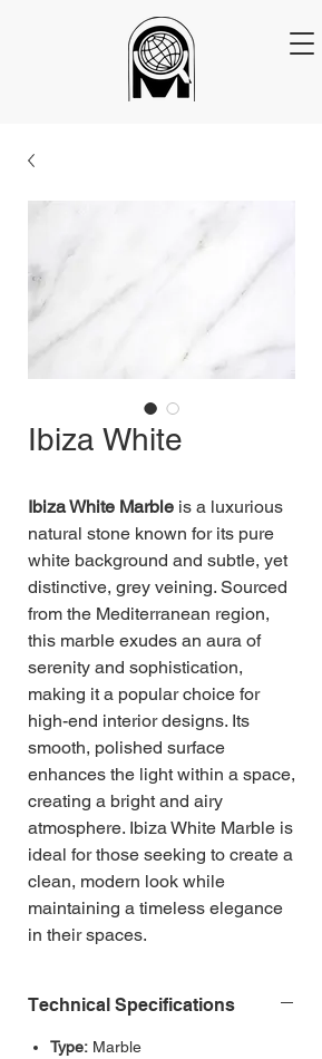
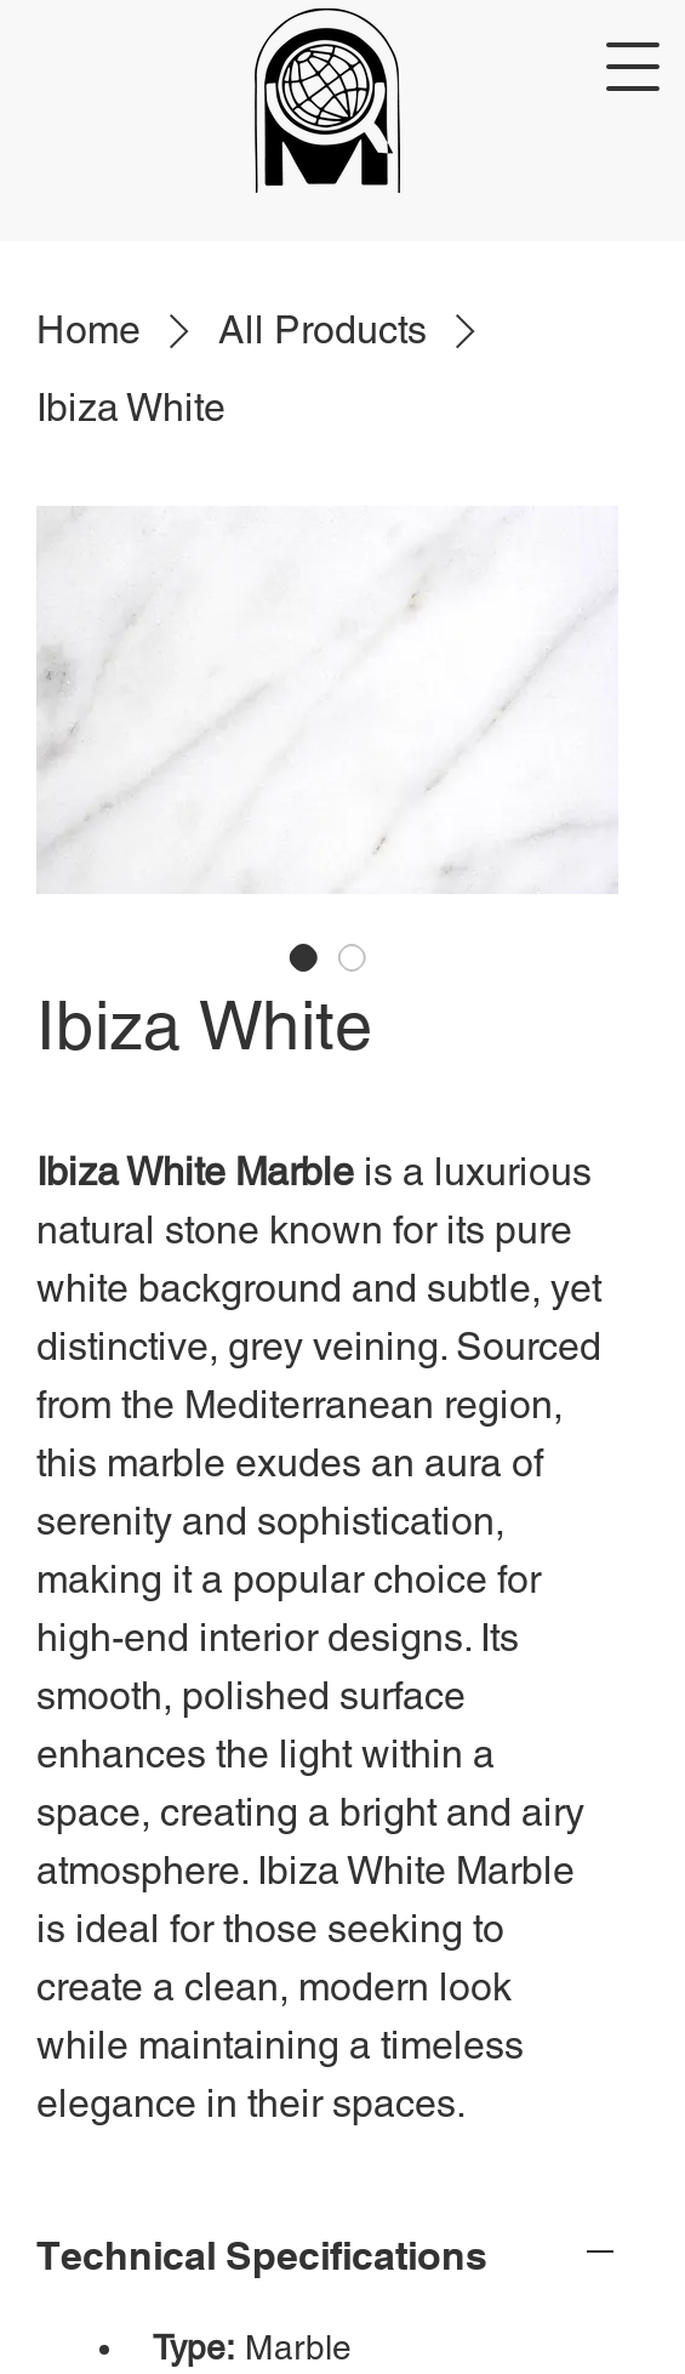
none -> [36,307,427,431] Home | All Products | Ibiza White

